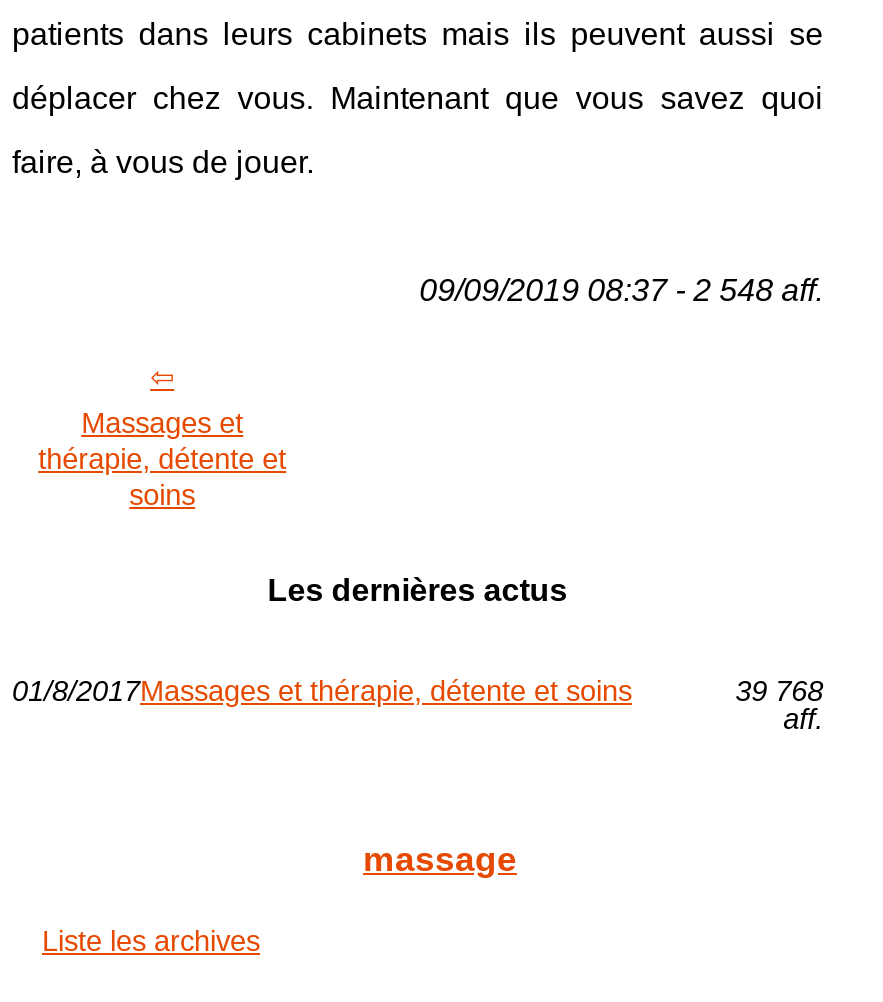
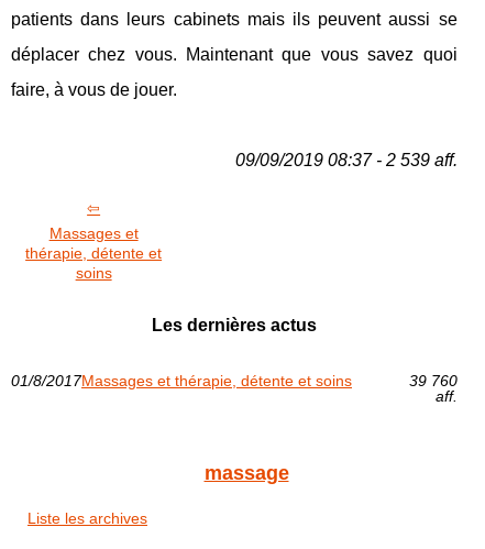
[419,273,823,307] 09/09/2019 08:37 - 2 548 aff. -> [235,151,457,170] 09/09/2019 08:37 - 2 539 aff.
[735,675,823,707] 39 768 -> [409,372,457,390] 39 760

